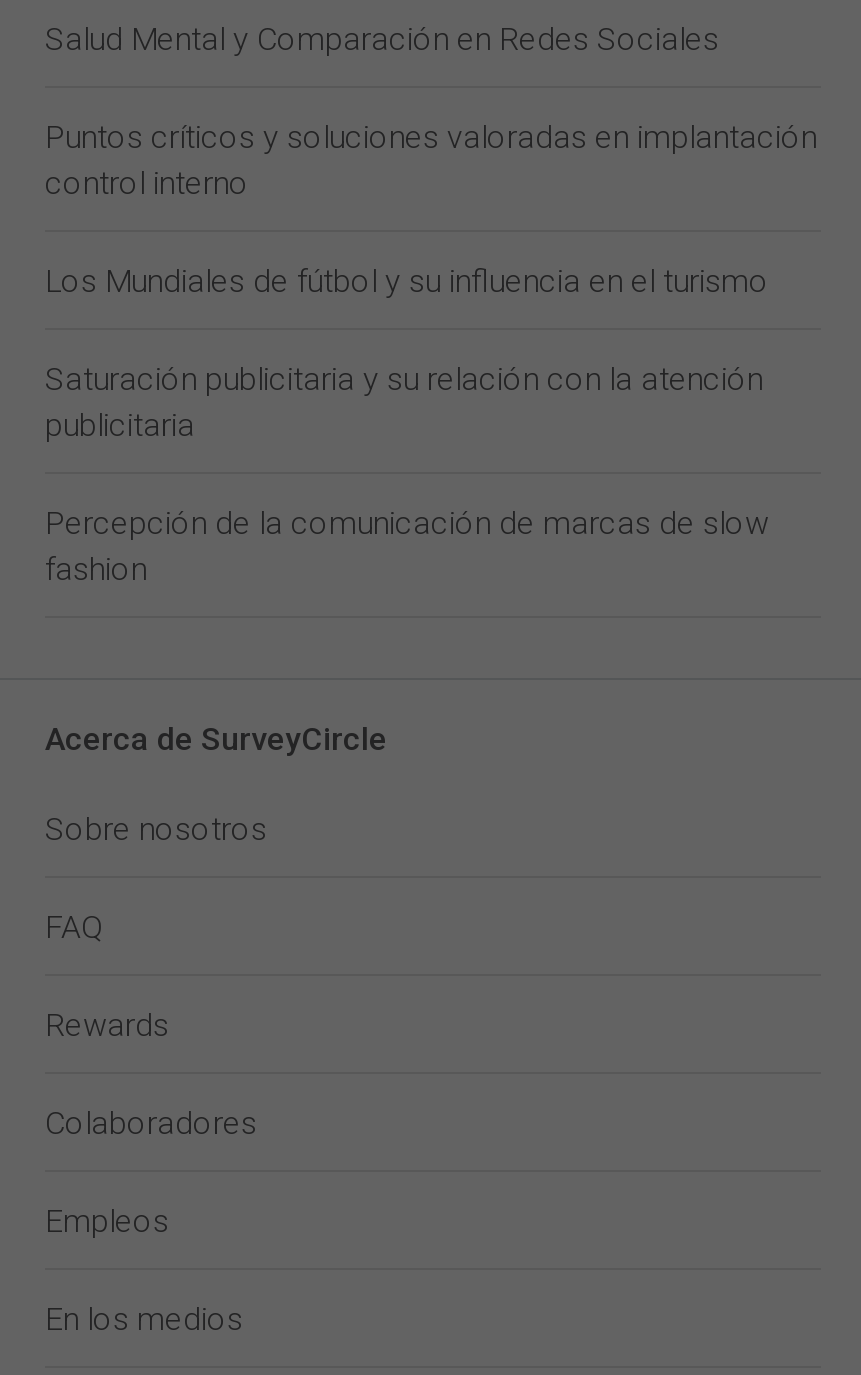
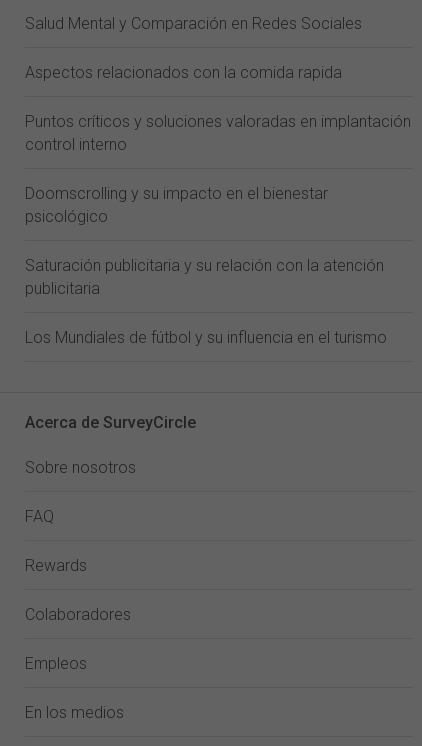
none -> [25,63,342,82] Aspectos relacionados con la comida rapida
none -> [25,184,328,226] Doomscrolling y su impacto en el bienestar | psicológico
moved [45,262,769,300] -> [25,328,387,347]: Los Mundiales de fútbol y su influencia en el turismo
moved [45,360,763,444] -> [25,256,384,298]: Saturación publicitaria y su relación con la atención | publicitaria
[45,504,769,588] Percepción de la comunicación de marcas de slow | fashion -> none

